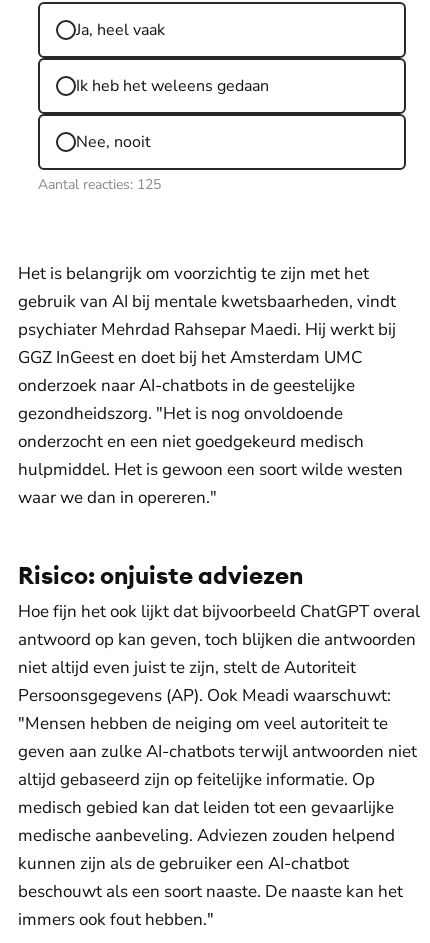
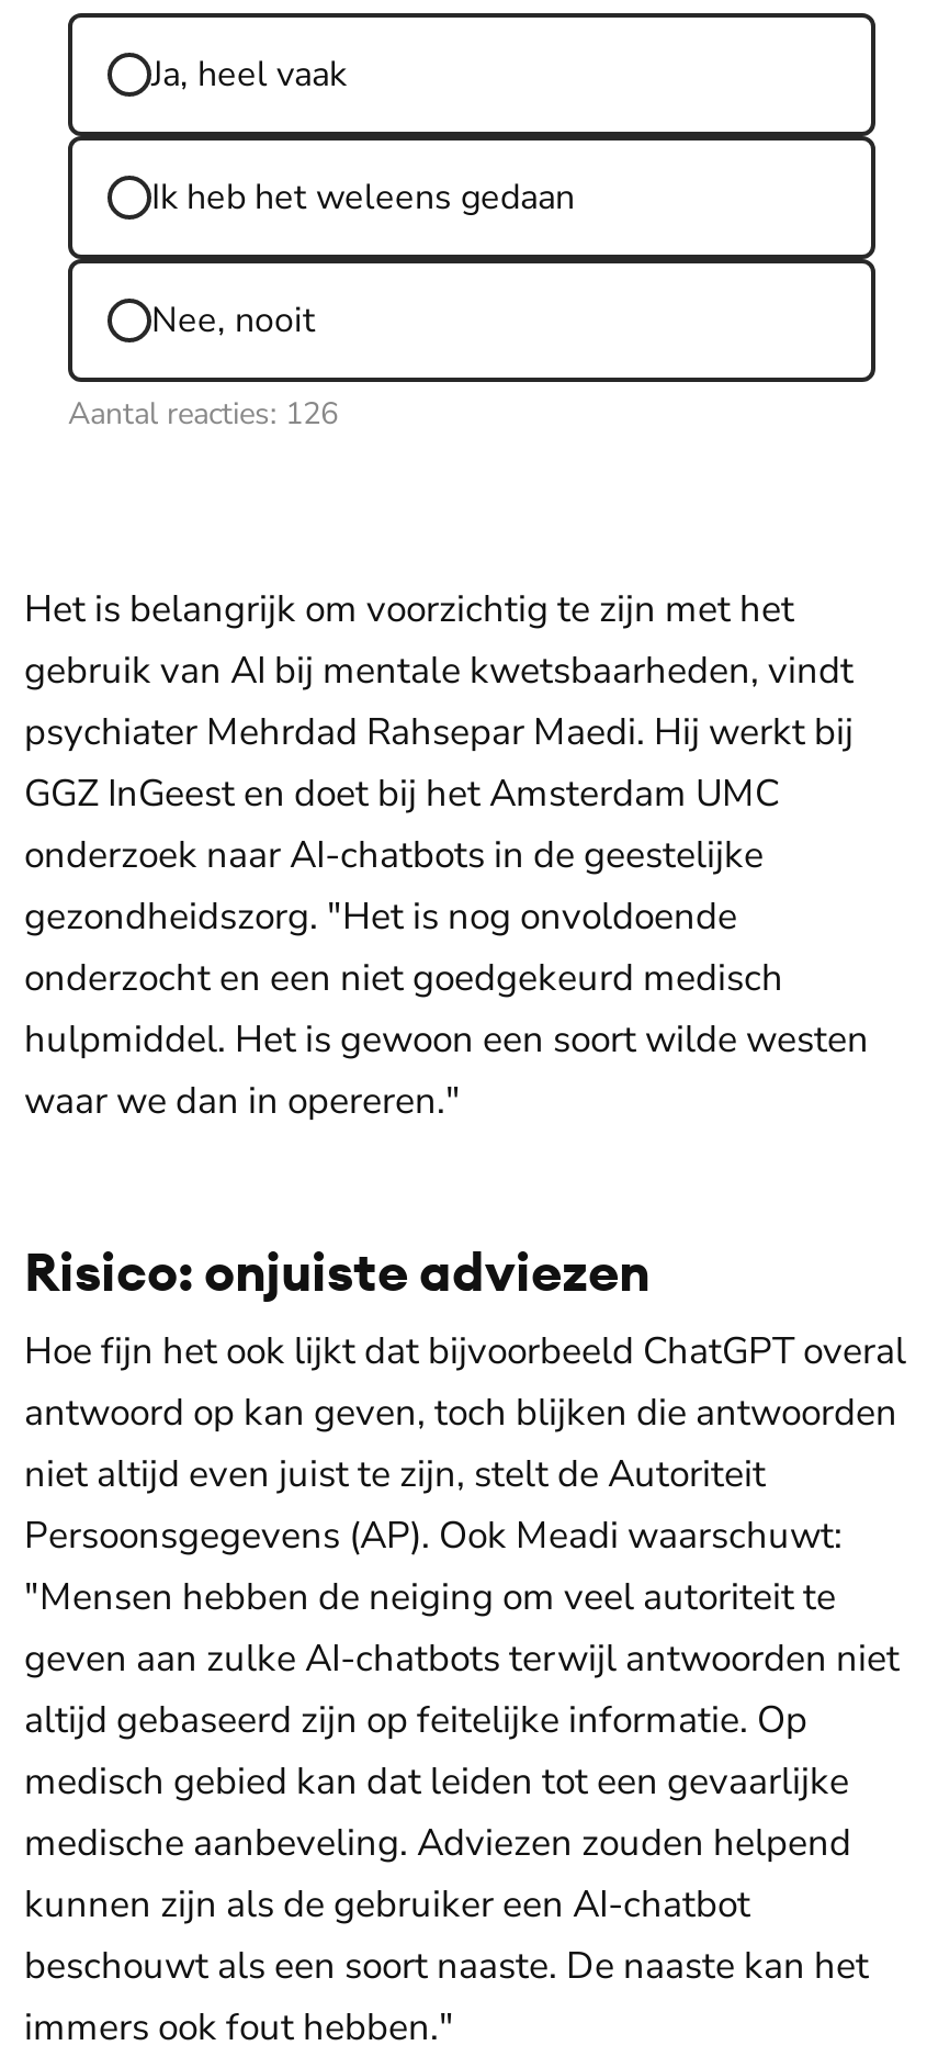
[38,175,161,194] Aantal reacties: 125 -> [68,393,338,435] Aantal reacties: 126

